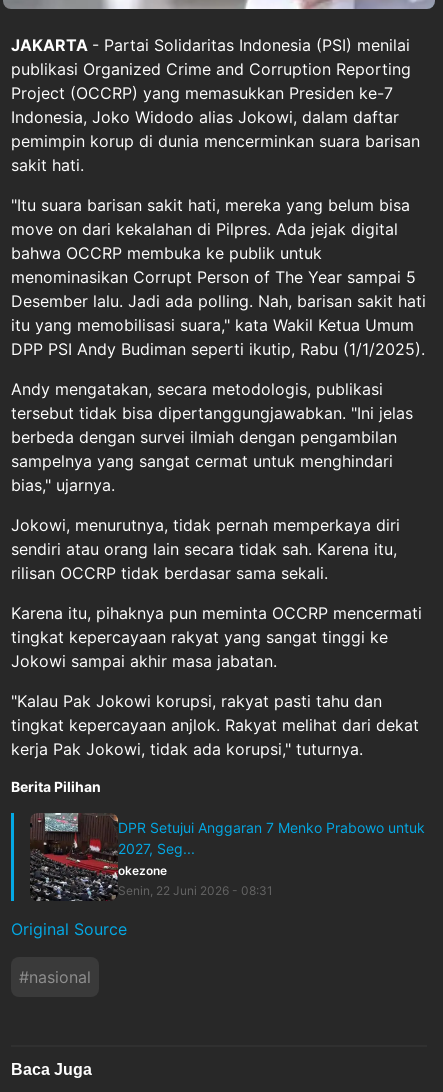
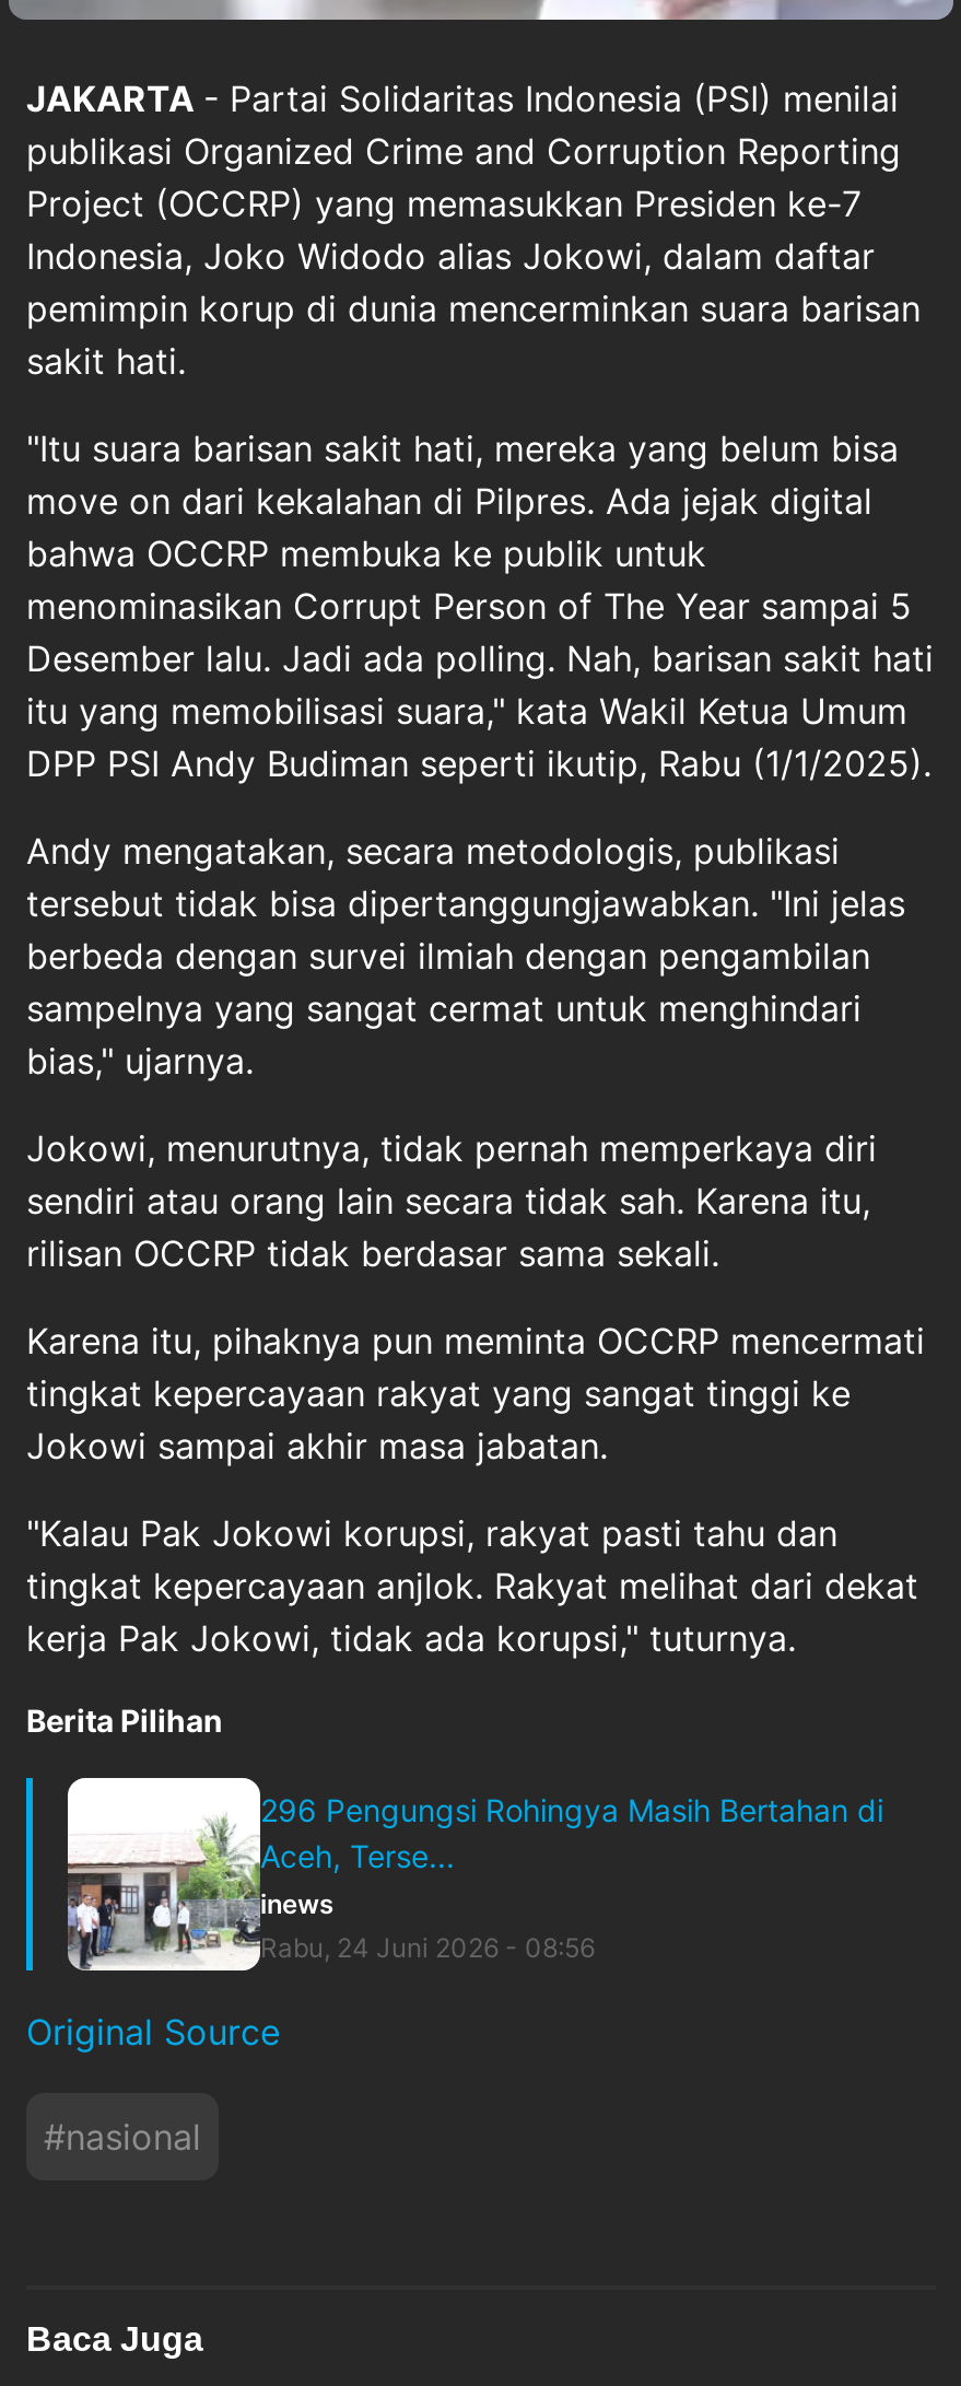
[29,812,425,902] [image] | DPR Setujui Anggaran 7 Menko Prabowo untuk | 2027, Seg... | okezone | Senin, 22 Juni 2026 - 08:31 -> [66,1776,883,1973] [image] | 296 Pengungsi Rohingya Masih Bertahan di | Aceh, Terse... | inews | Rabu, 24 Juni 2026 - 08:56

